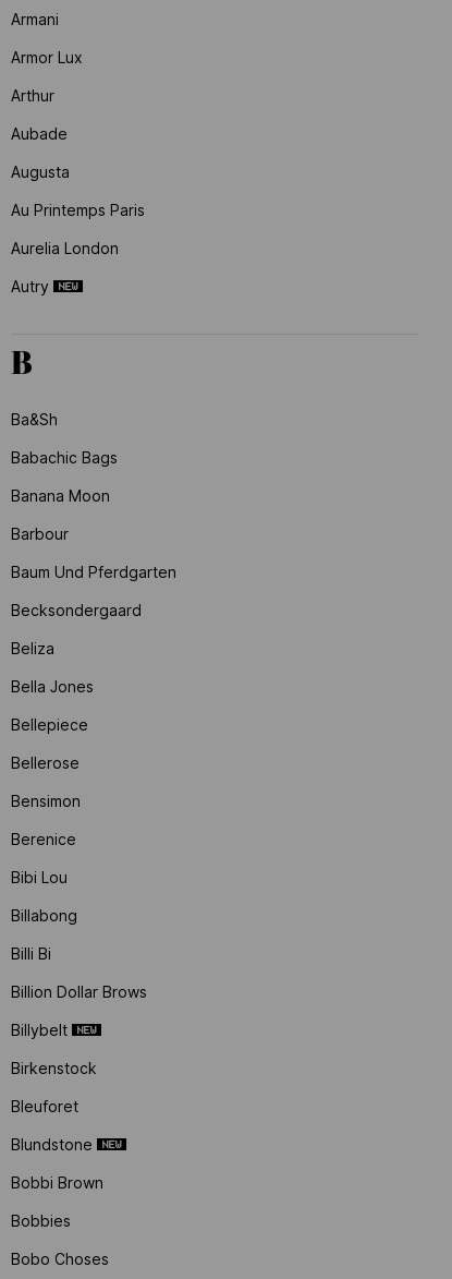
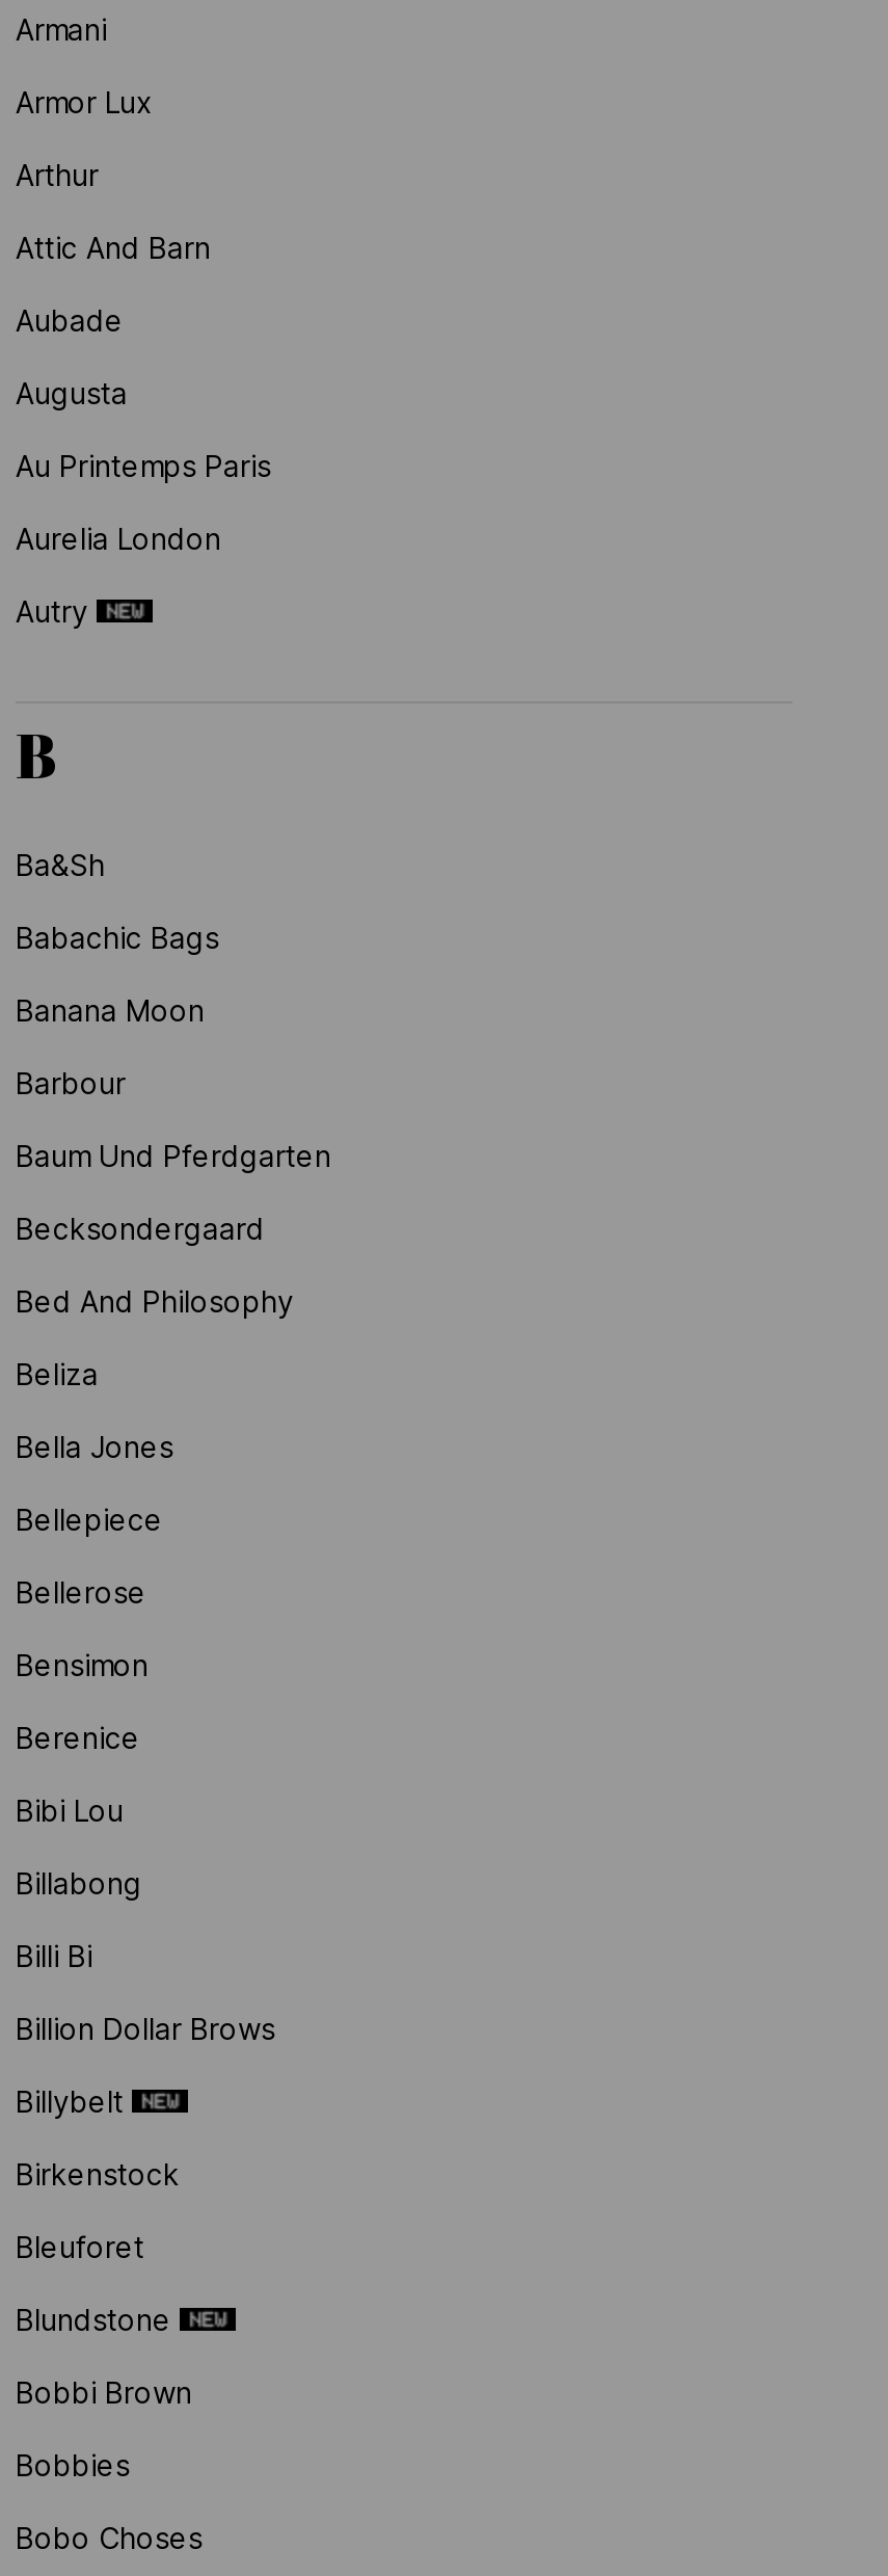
none -> [16,230,211,265] Attic And Barn
none -> [16,1283,294,1319] Bed And Philosophy

